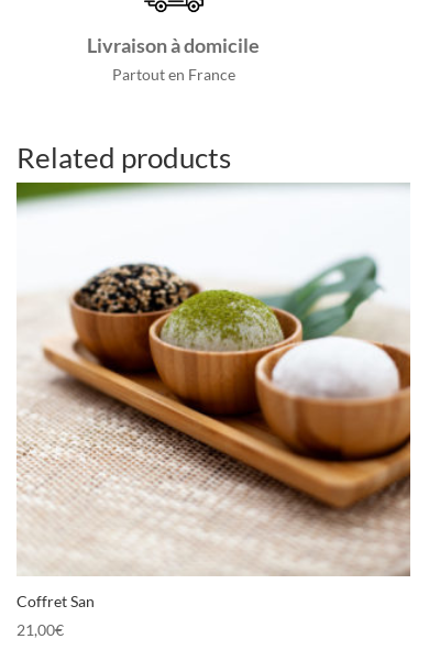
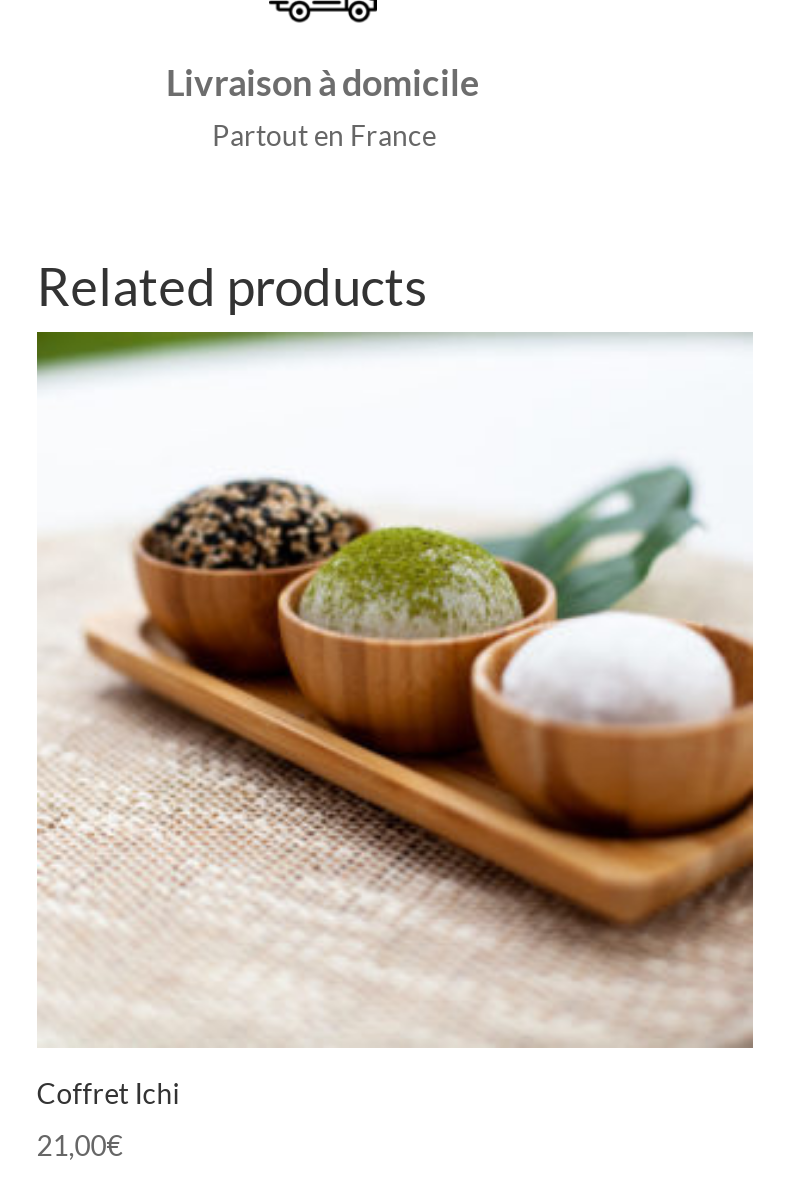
[16,592,94,610] Coffret San -> [37,1076,181,1110] Coffret Ichi

